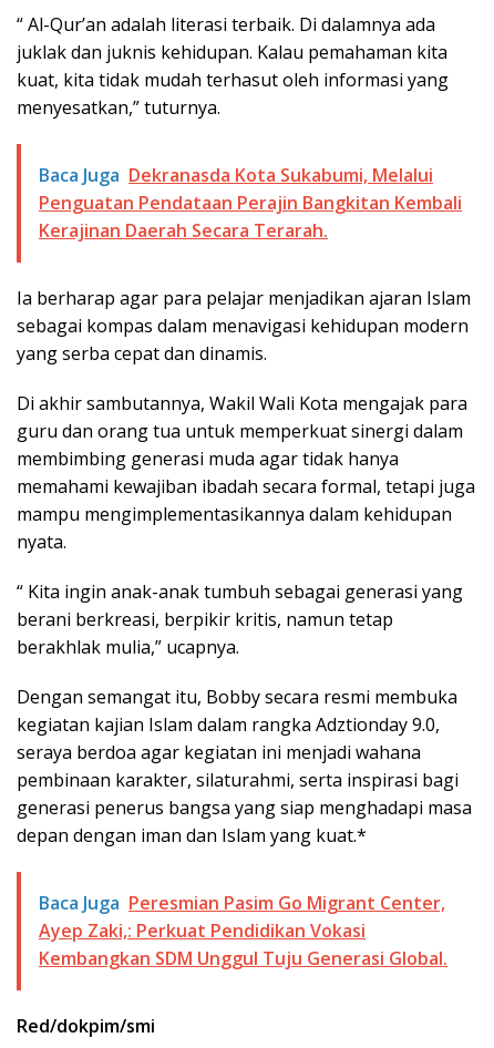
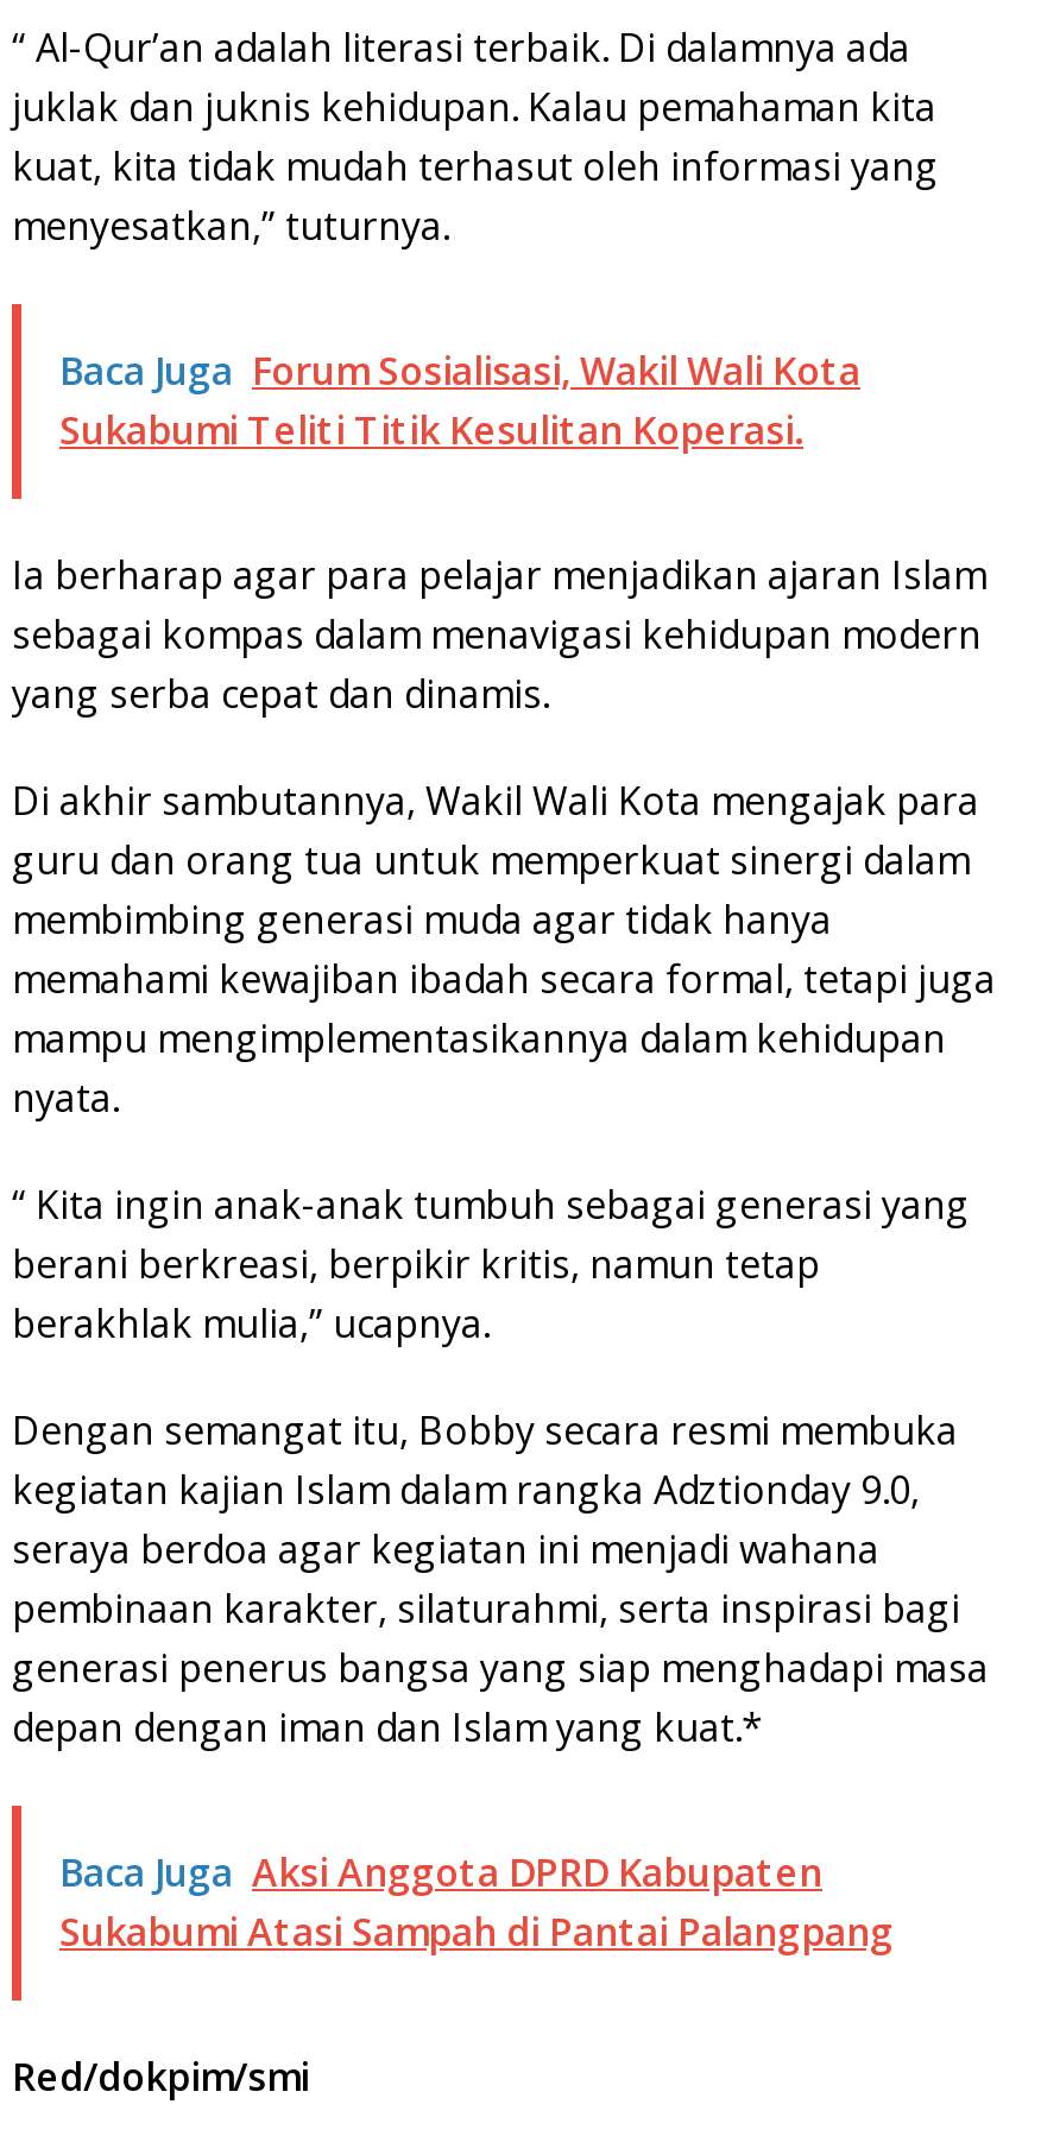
[39,163,462,243] Baca Juga Dekranasda Kota Sukabumi, Melalui | Penguatan Pendataan Perajin Bangkitan Kembali | Kerajinan Daerah Secara Terarah. -> [59,345,860,456] Baca Juga Forum Sosialisasi, Wakil Wali Kota | Sukabumi Teliti Titik Kesulitan Koperasi.
[39,891,447,970] Baca Juga Peresmian Pasim Go Migrant Center, | Ayep Zaki,: Perkuat Pendidikan Vokasi | Kembangkan SDM Unggul Tuju Generasi Global. -> [59,1846,894,1958] Baca Juga Aksi Anggota DPRD Kabupaten | Sukabumi Atasi Sampah di Pantai Palangpang

